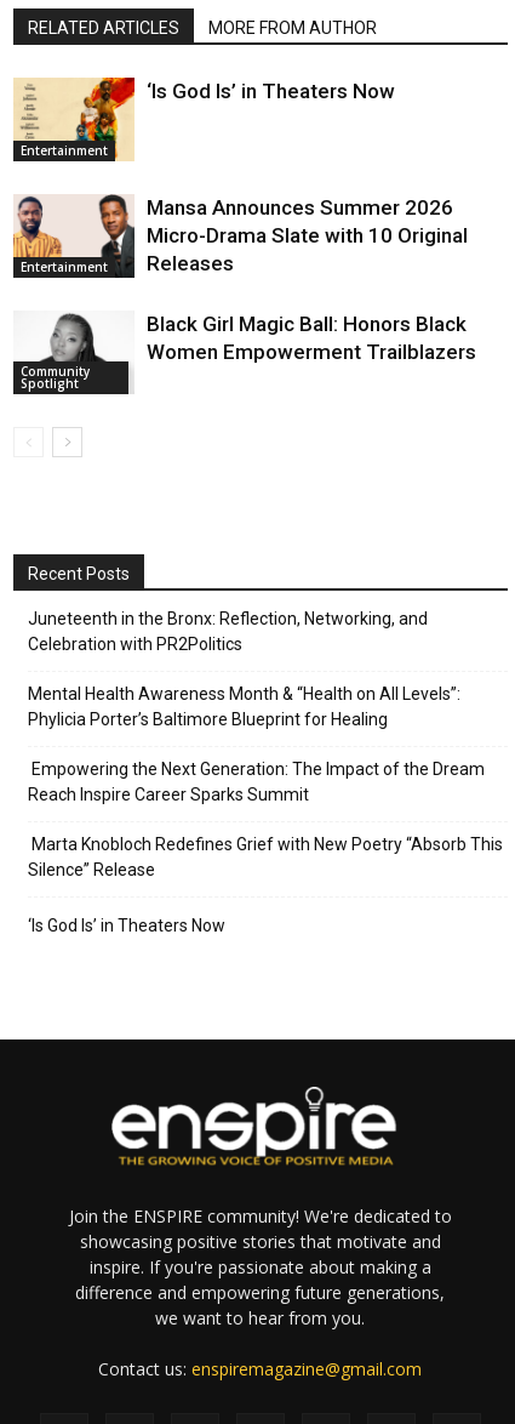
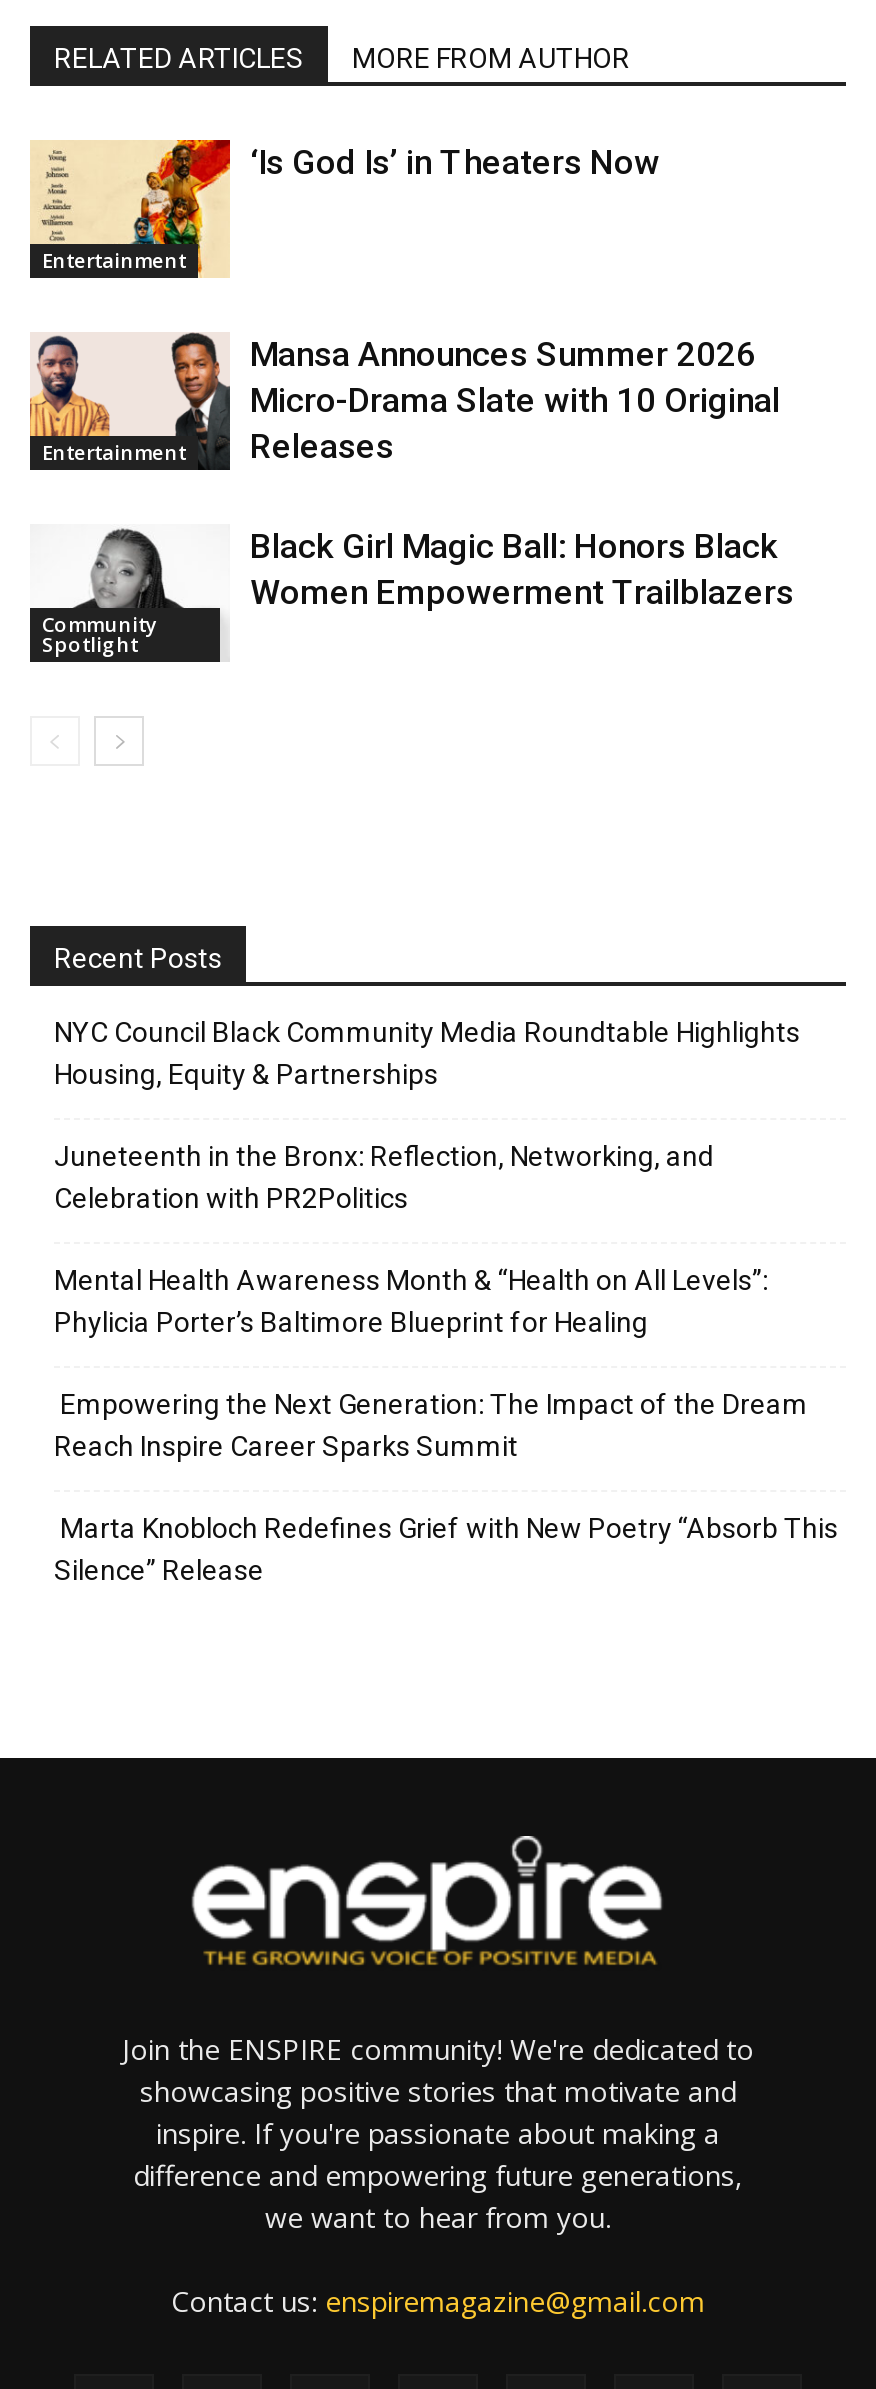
none -> [54,1016,800,1090] NYC Council Black Community Media Roundtable Highlights | Housing, Equity & Partnerships
moved [28,609,503,879] -> [54,1140,838,1586]: Juneteenth in the Bronx: Reflection, Networking, and | Celebration with PR2Politics | Mental Health Awareness Month & “Health on All Levels”: | Phylicia Porter’s Baltimore Blueprint for Healing | Empowering the Next Generation: The Impact of the Dream | Reach Inspire Career Sparks Summit | Marta Knobloch Redefines Grief with New Poetry “Absorb This | Silence” Release
[28,916,225,935] ‘Is God Is’ in Theaters Now -> none

